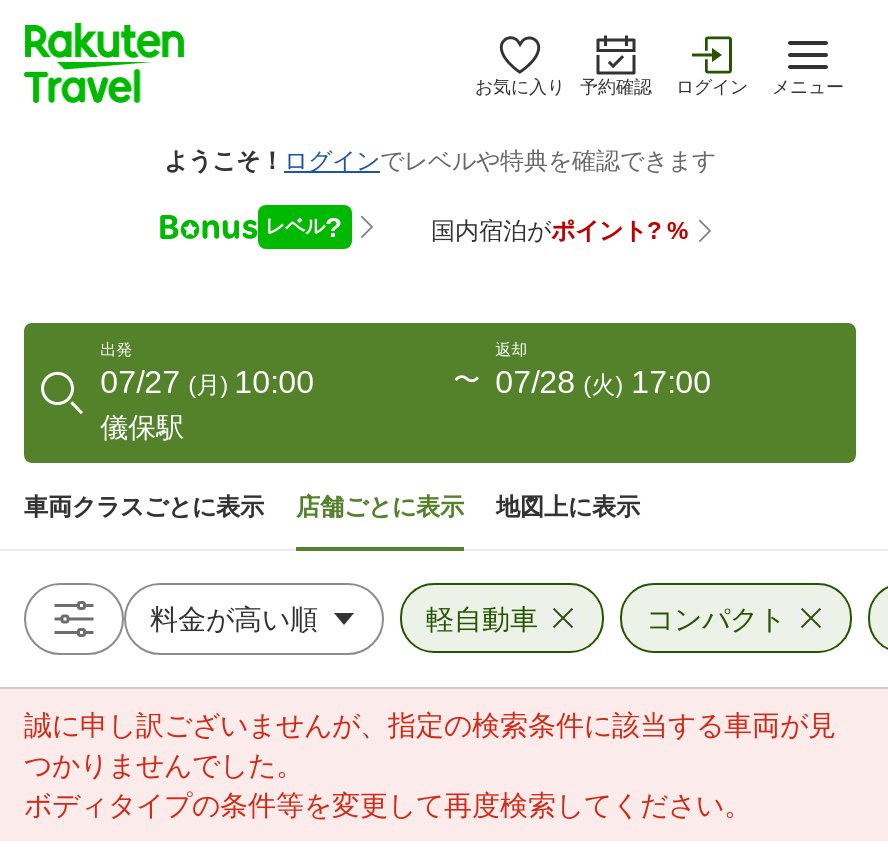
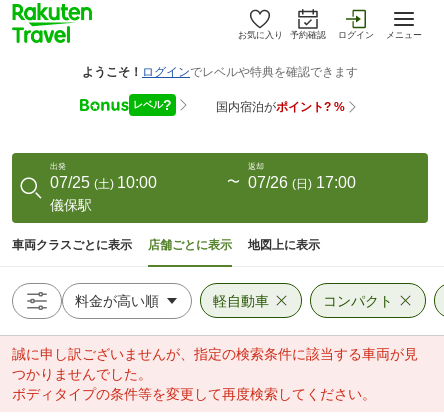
[100,365,314,399] 07/27 (月) 10:00 -> [50,174,157,191] 07/25 (土) 10:00
[495,365,711,399] 07/28 (火) 17:00 -> [248,174,356,191] 07/26 (日) 17:00

